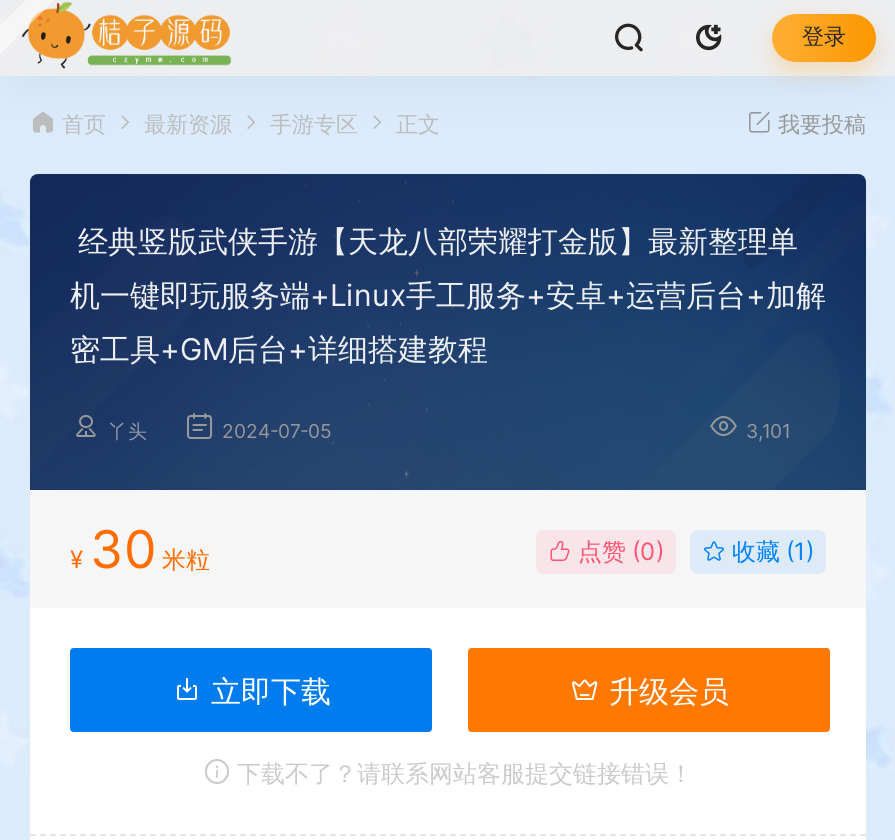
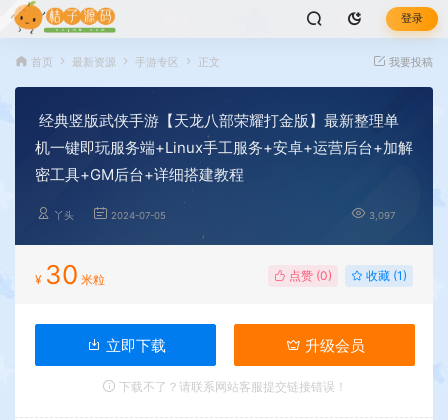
[740,420,790,442] 3,101 -> [366,210,395,221] 3,097

